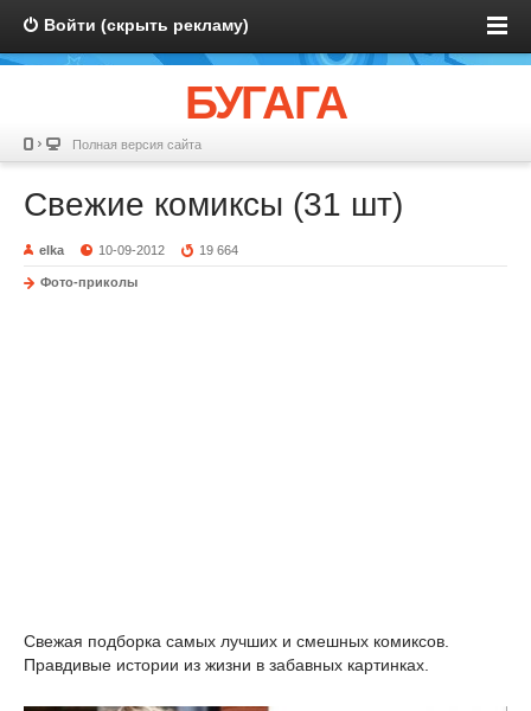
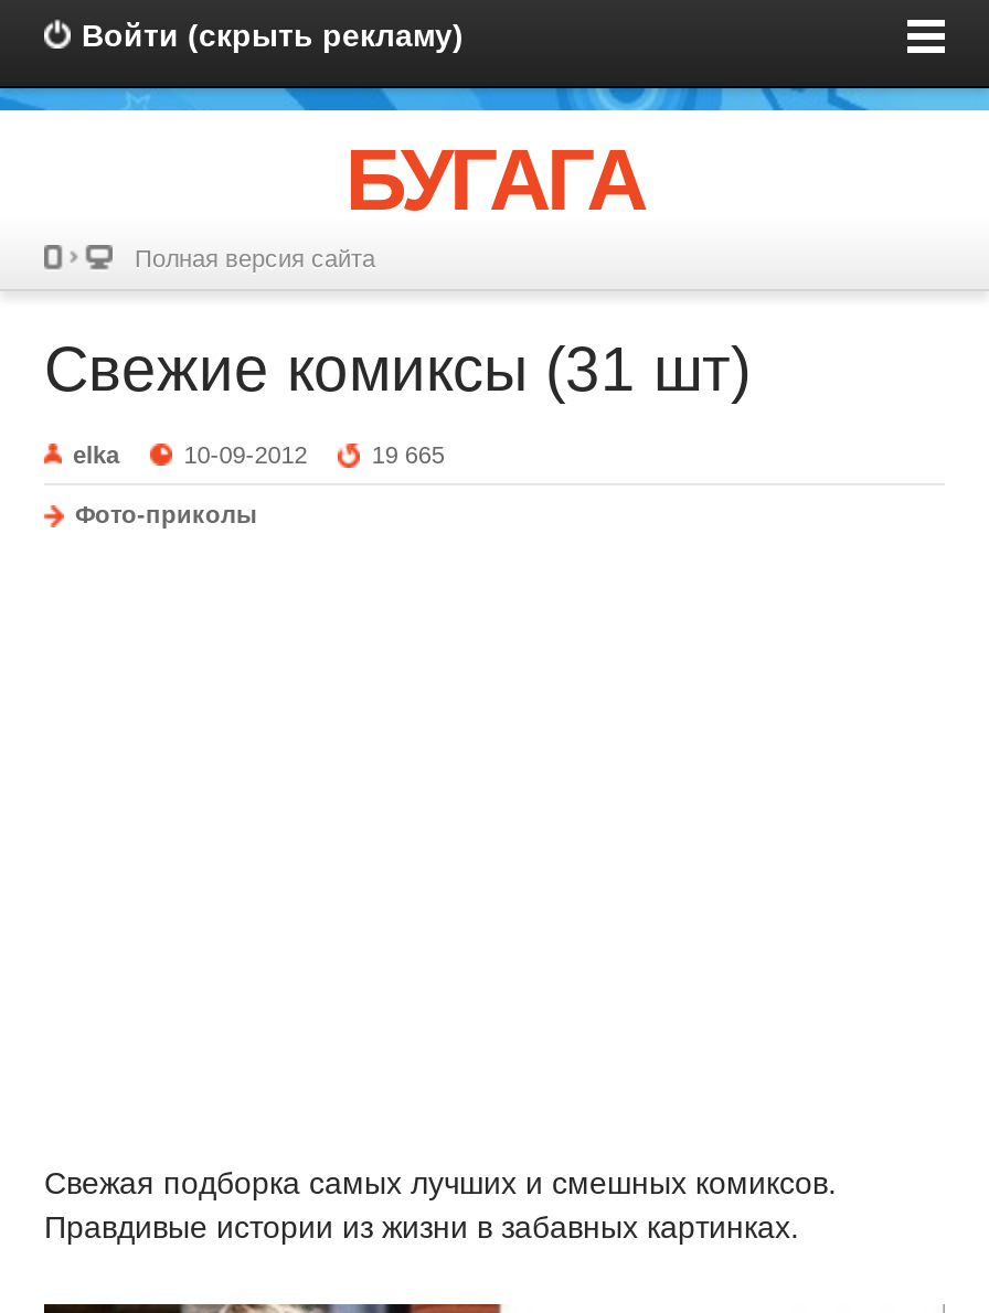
[200,243,239,257] 19 664 -> [372,441,445,468] 19 665

